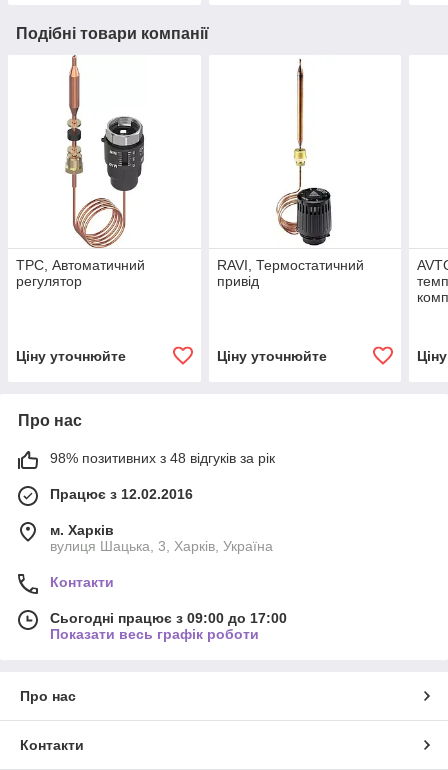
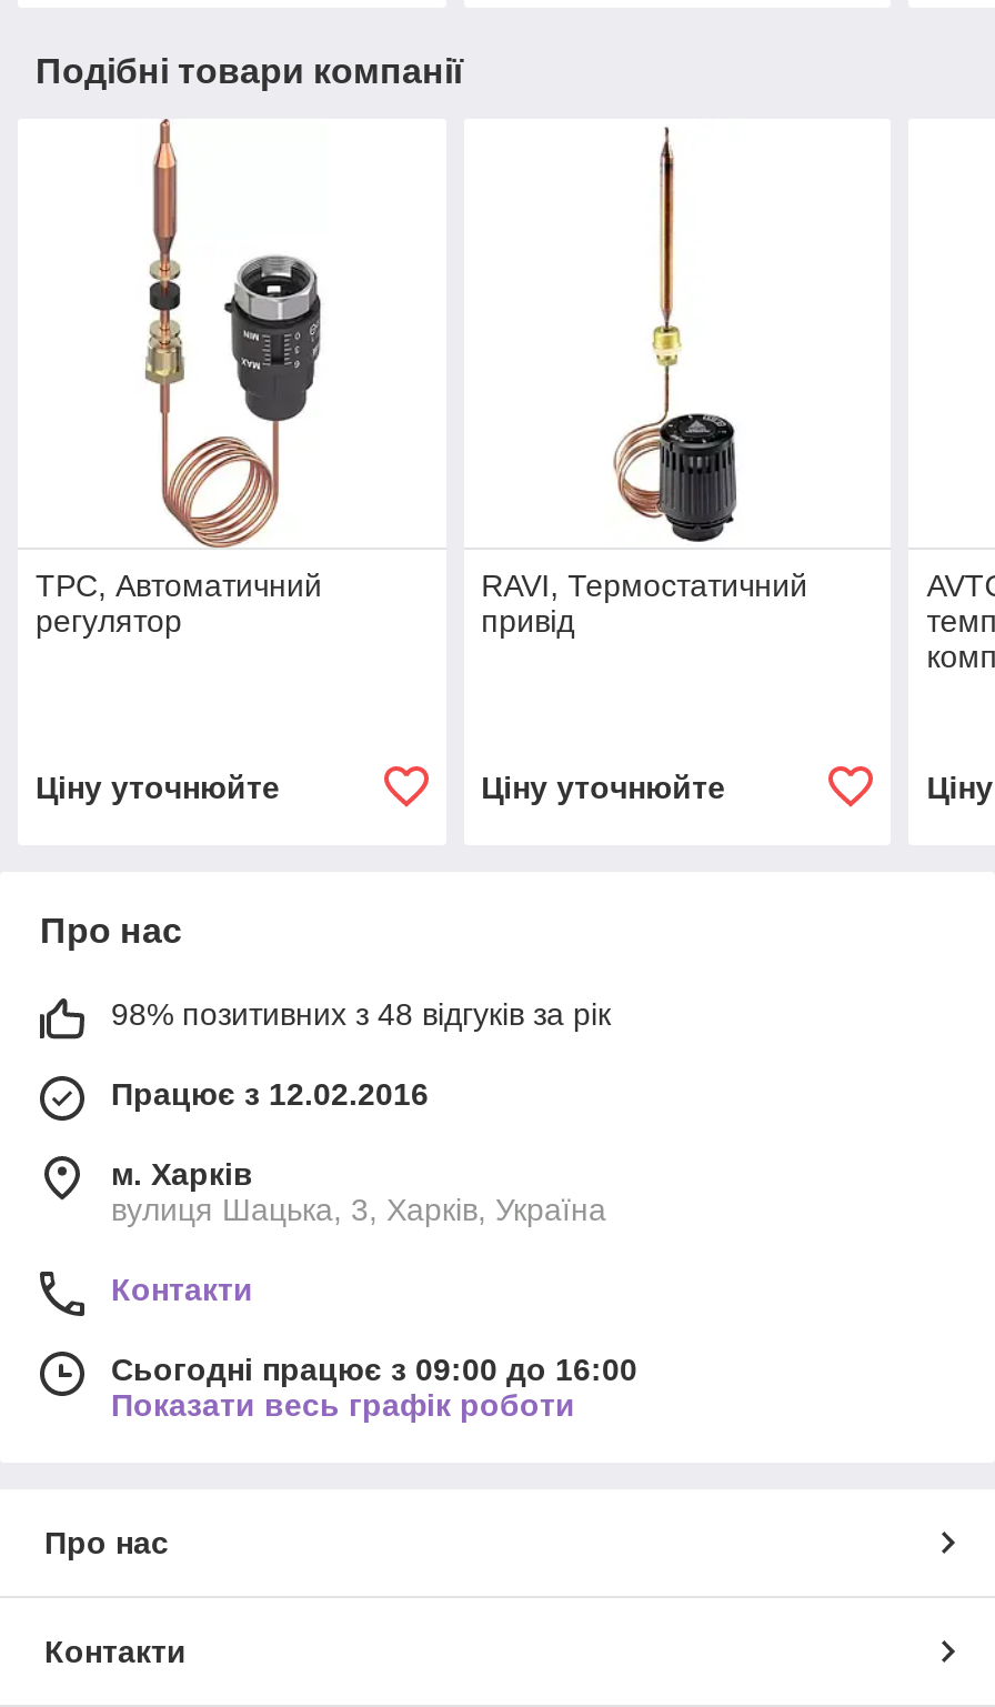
[50,610,287,626] Сьогодні працює з 09:00 до 17:00 -> [111,1352,637,1387] Сьогодні працює з 09:00 до 16:00

